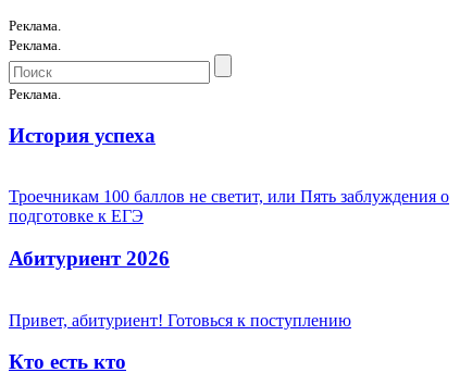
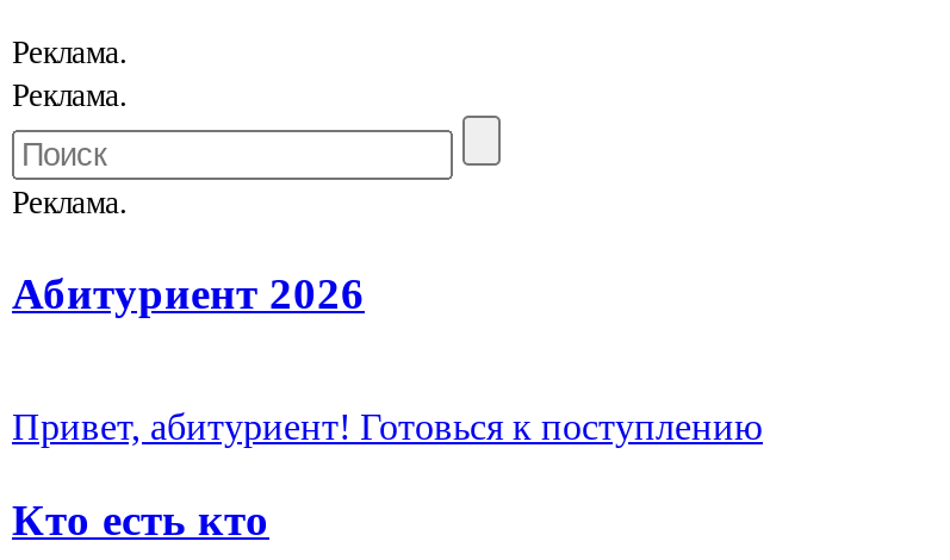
[9,124,449,225] История успеха | Троечникам 100 баллов не светит, или Пять заблуждения о | подготовке к ЕГЭ -> none

